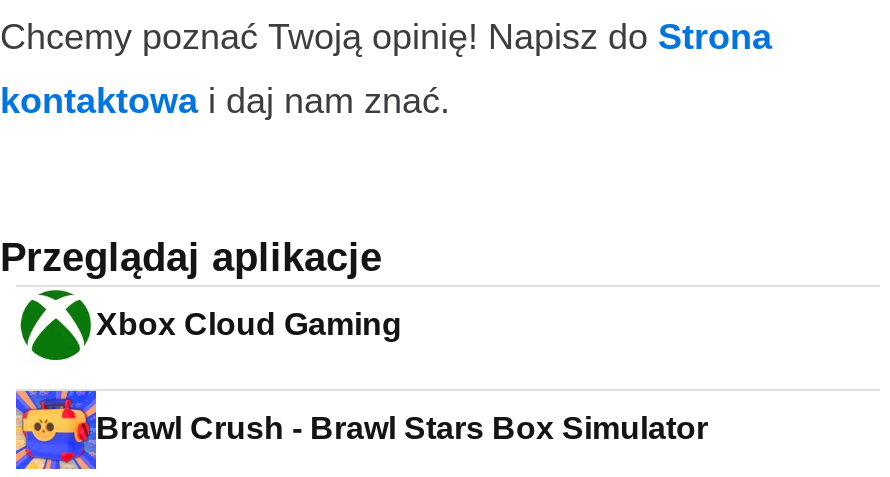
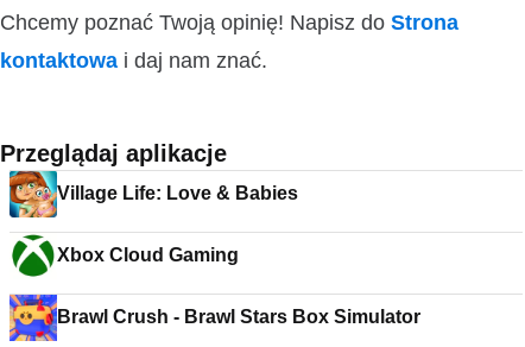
none -> [8,170,298,219] [image] | Village Life: Love & Babies

